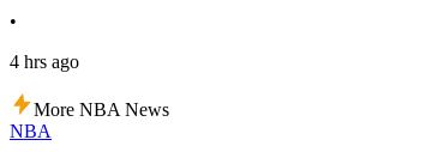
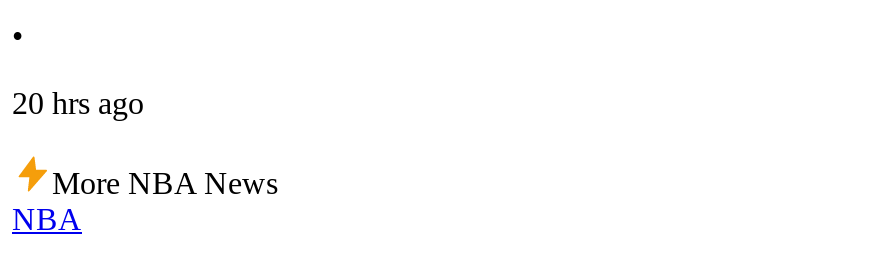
[10,51,79,72] 4 hrs ago -> [12,86,144,120] 20 hrs ago

